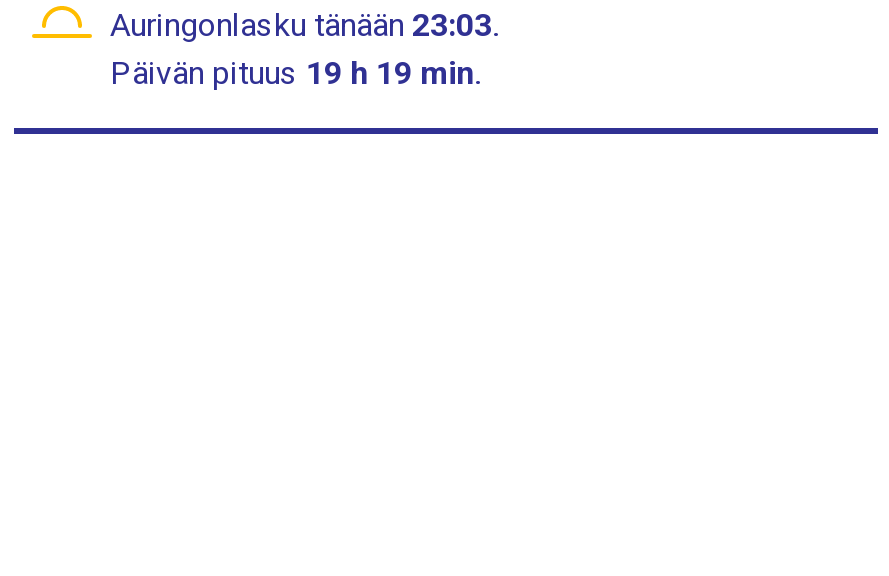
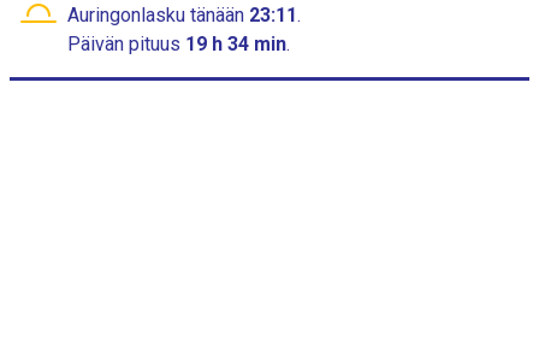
[110,6,506,44] Auringonlasku tänään 23:03. -> [67,4,306,27] Auringonlasku tänään 23:11.
[110,54,480,92] Päivän pituus 19 h 19 min. -> [67,33,290,55] Päivän pituus 19 h 34 min.

